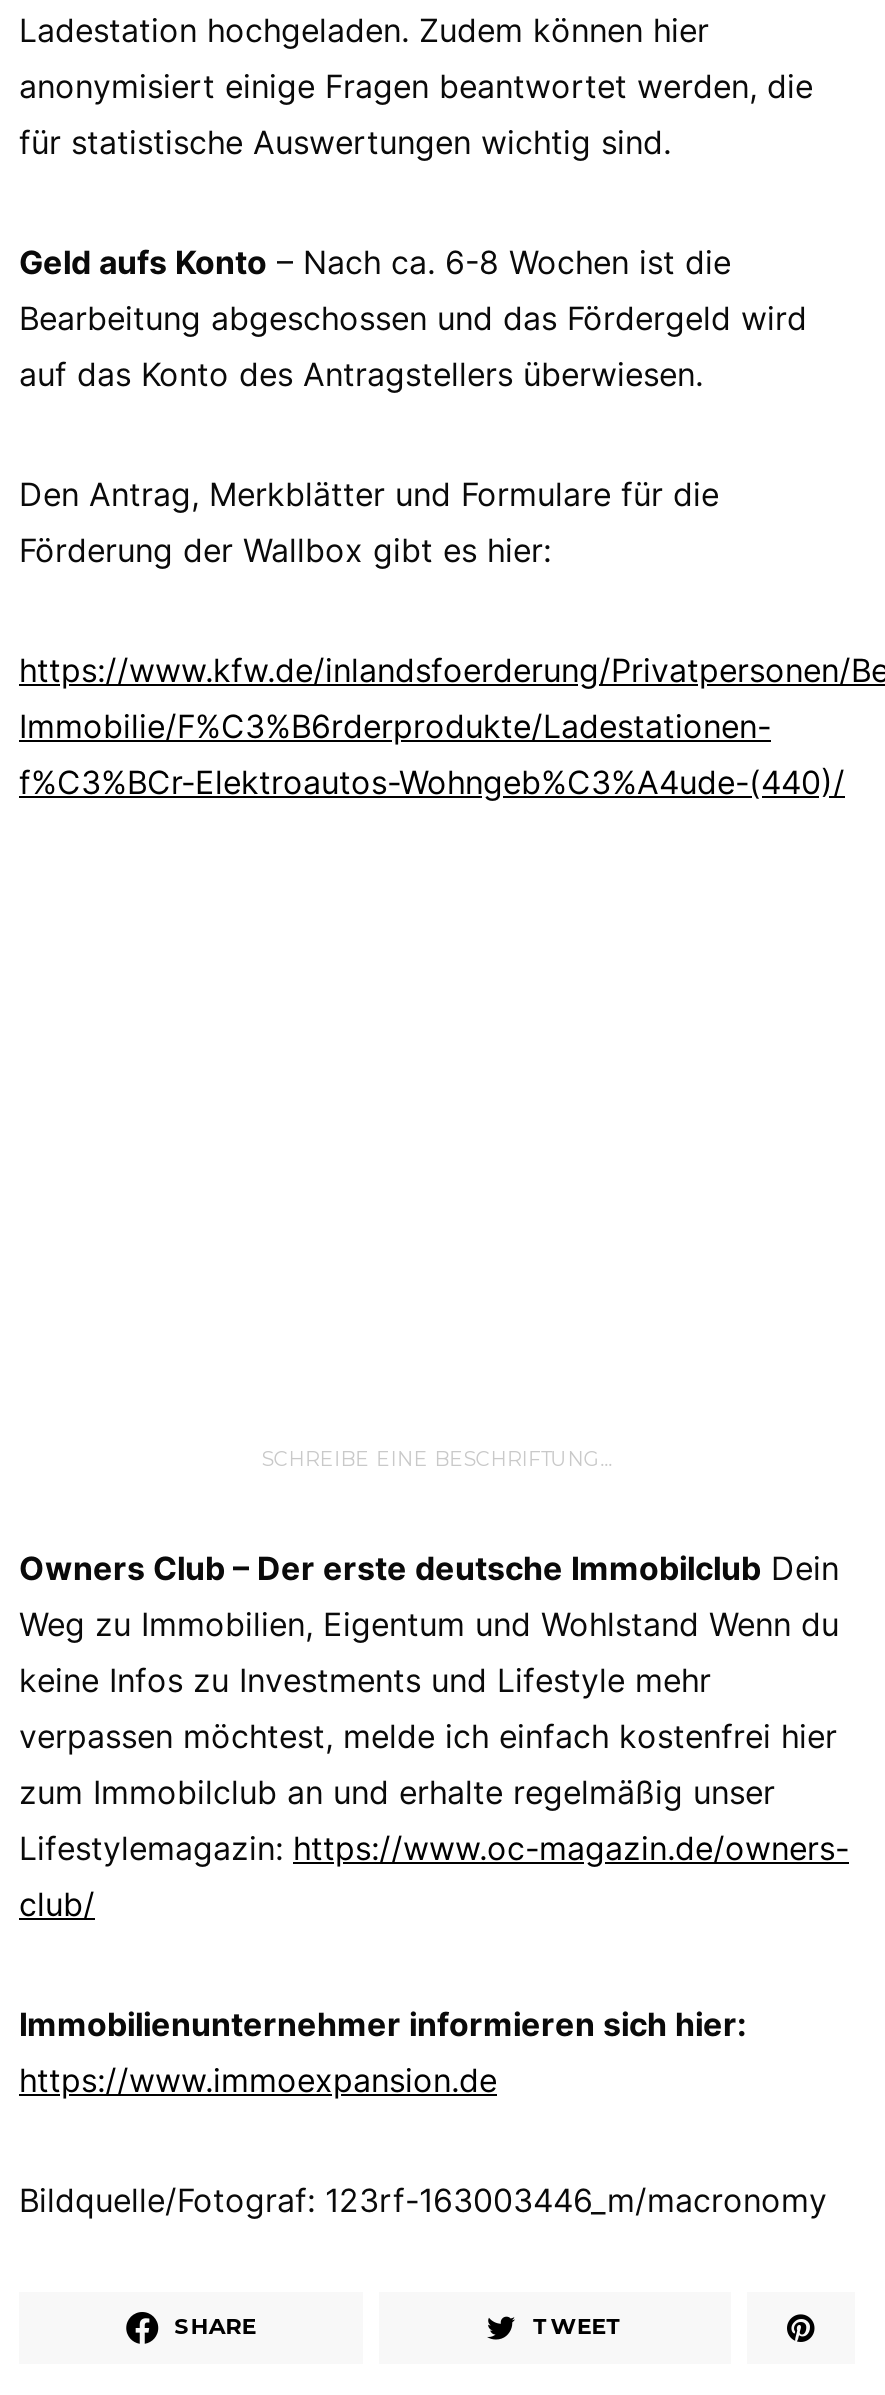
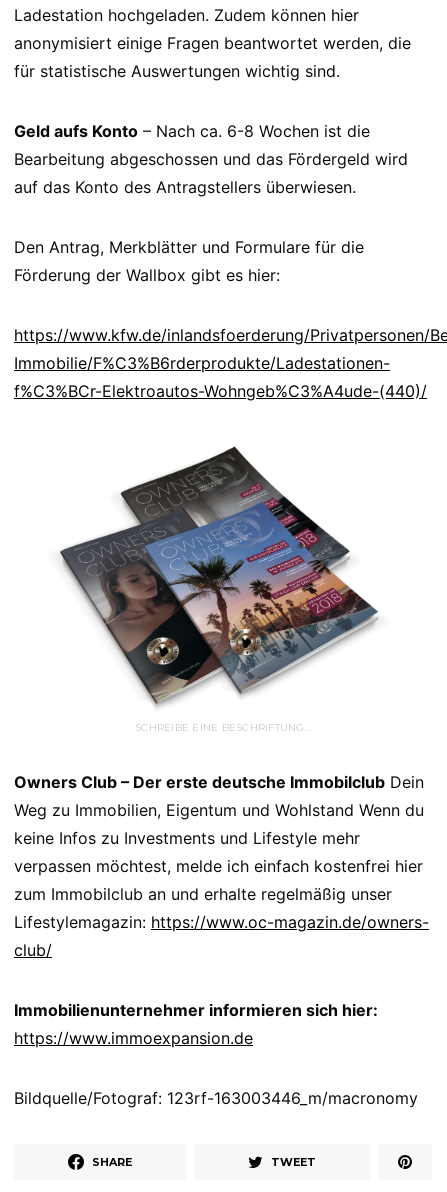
none -> [59,446,379,708] [image]

